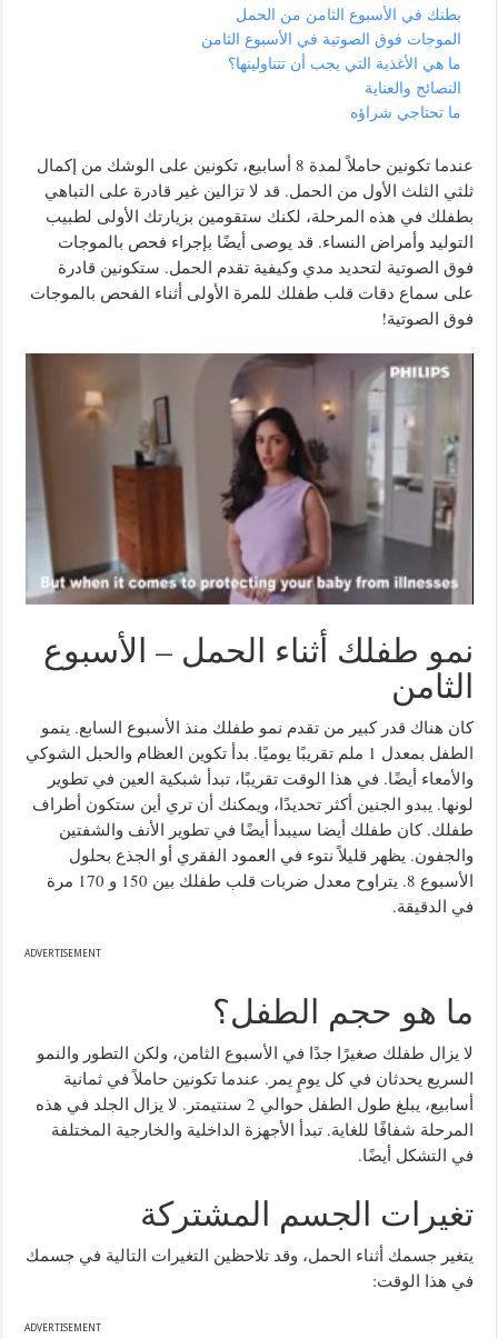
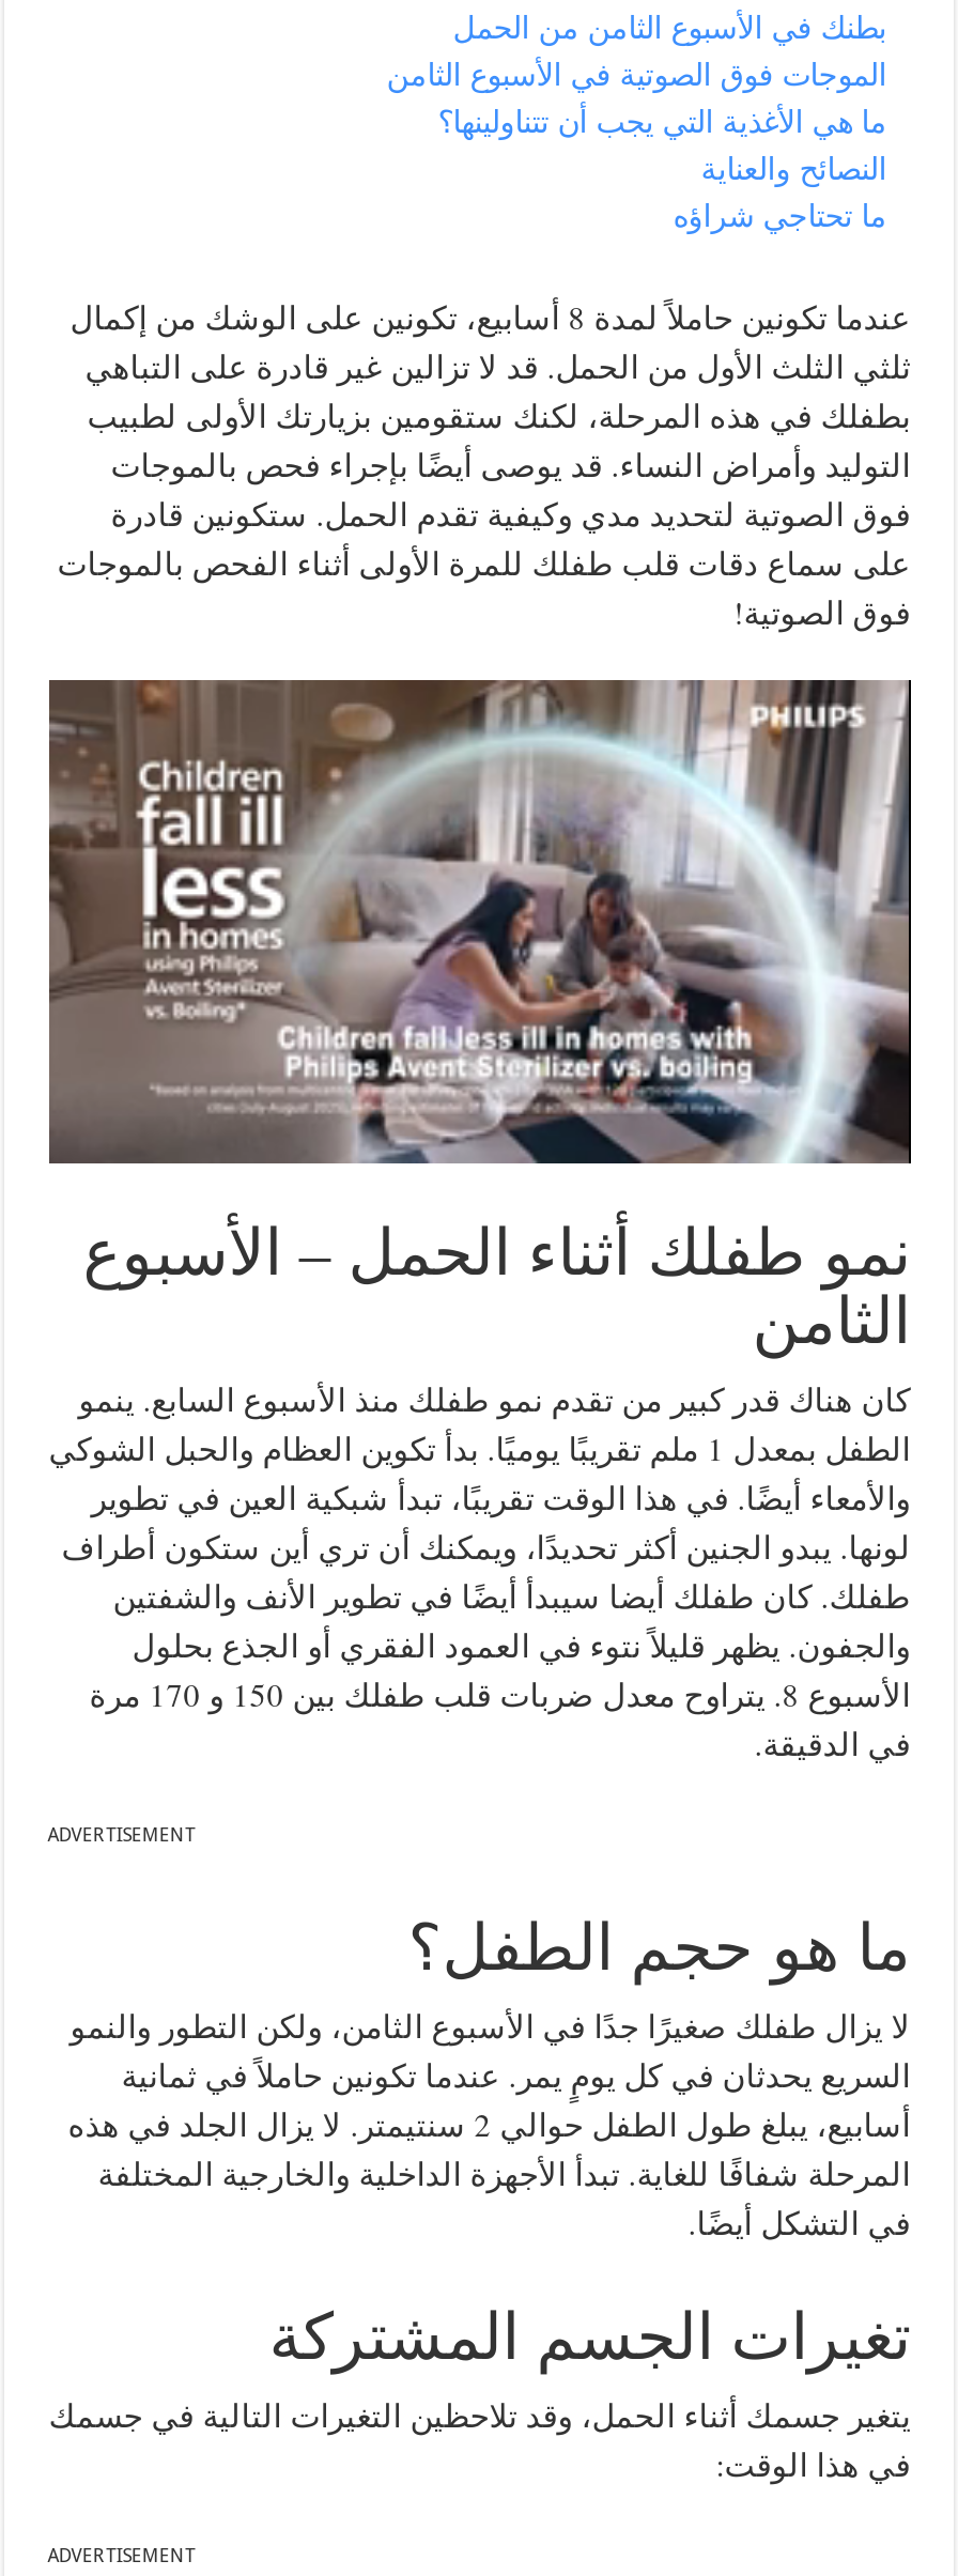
[26,353,474,606] [image] -> [49,678,911,1166] [image]

